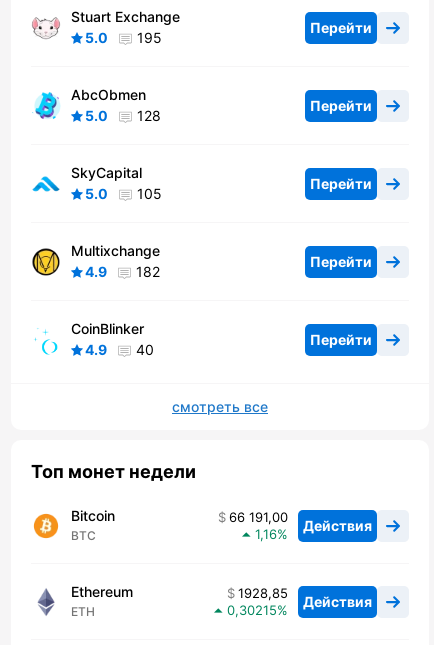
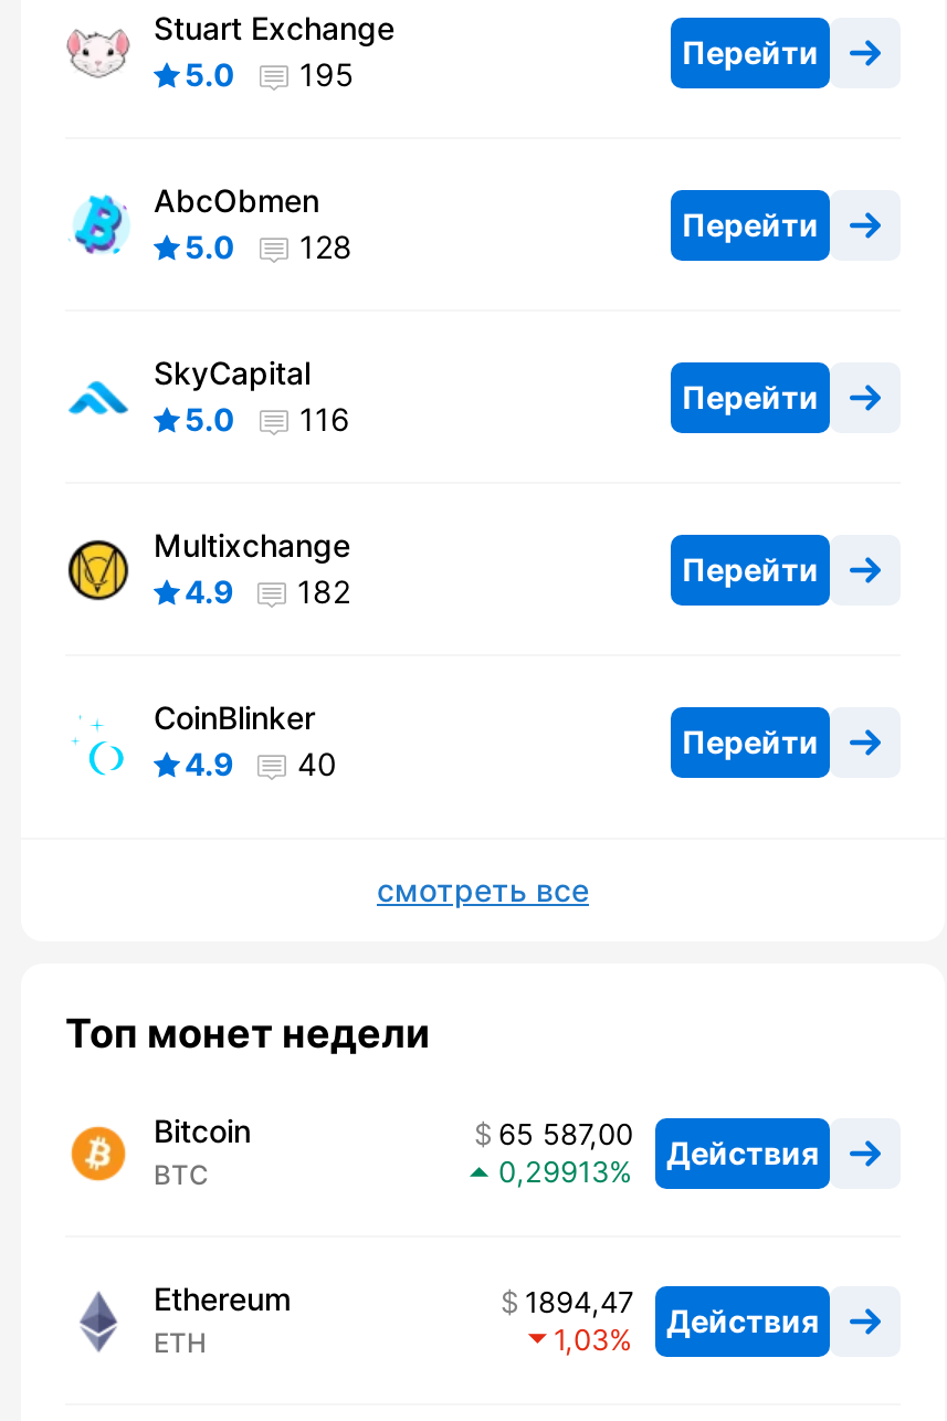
[85,185,162,202] 5.0 105 -> [185,401,350,438] 5.0 116
[229,509,372,534] 66 191,00 Действия -> [498,1117,819,1171] 65 587,00 Действия
[255,526,277,542] 1,16 -> [498,1154,609,1190] 0,29913
[238,585,372,610] 1928,85 Действия -> [525,1285,819,1339] 1894,47 Действия
[227,602,277,618] 0,30215 -> [554,1322,609,1358] 1,03

